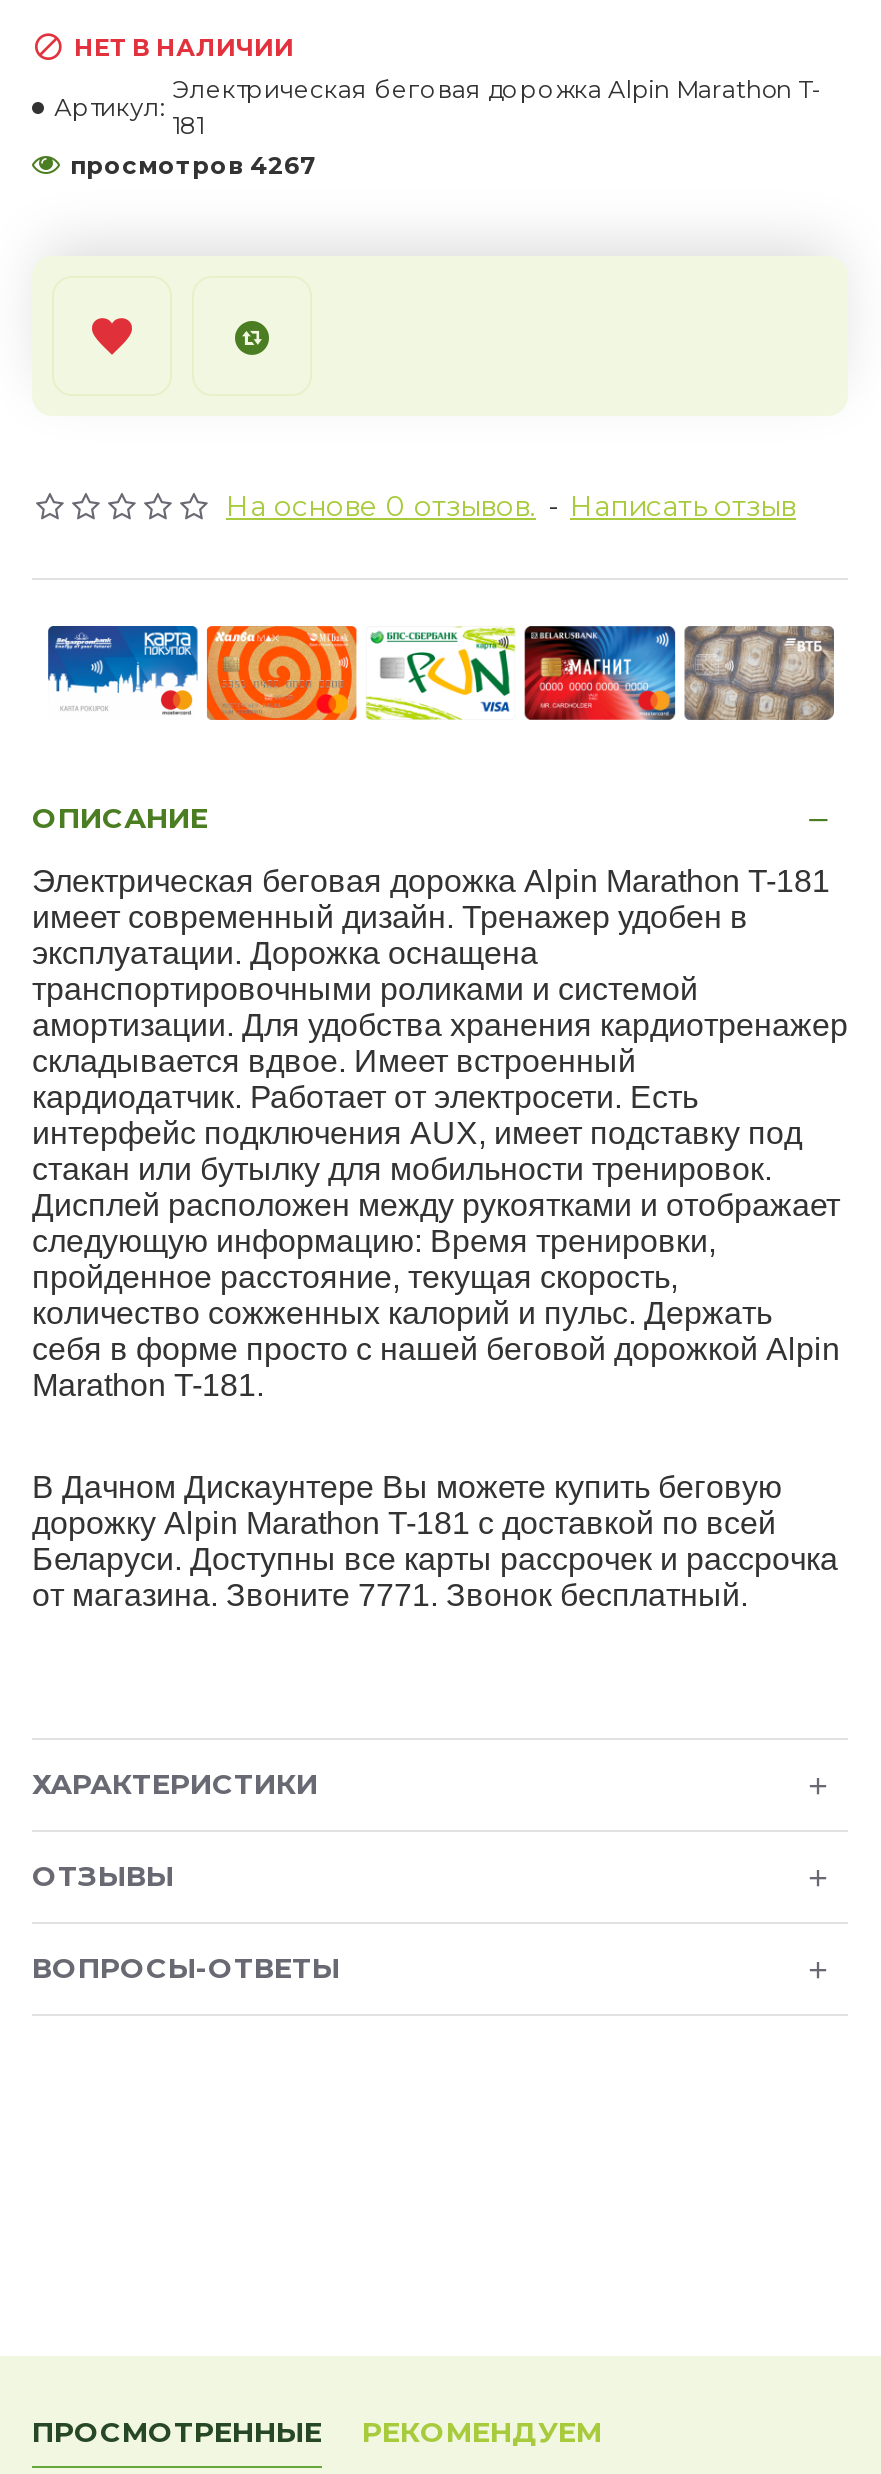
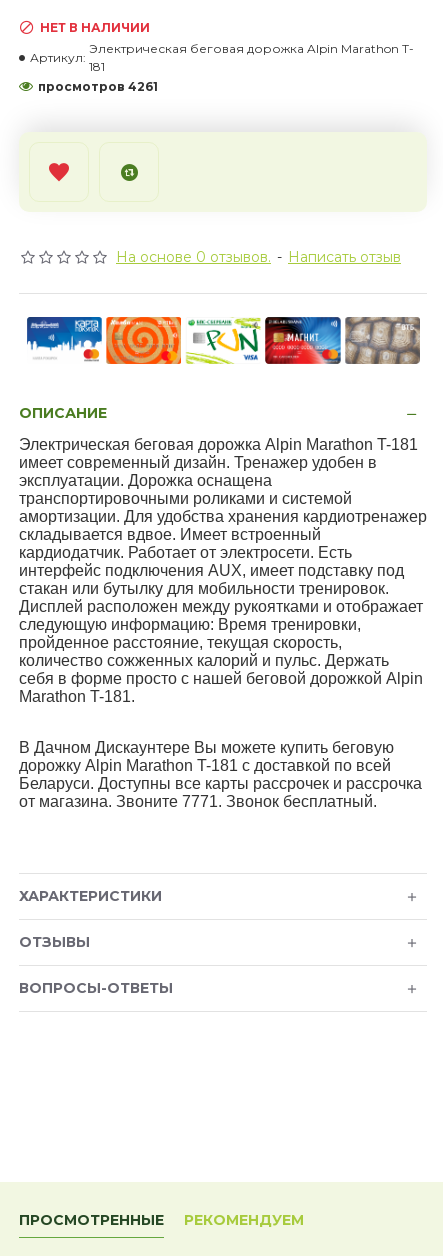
[70,149,316,179] просмотров 4267 -> [38,78,158,93] просмотров 4261

